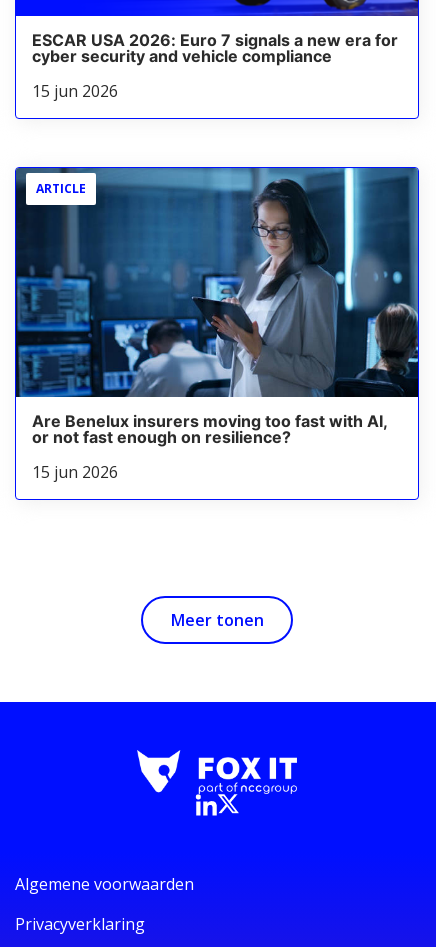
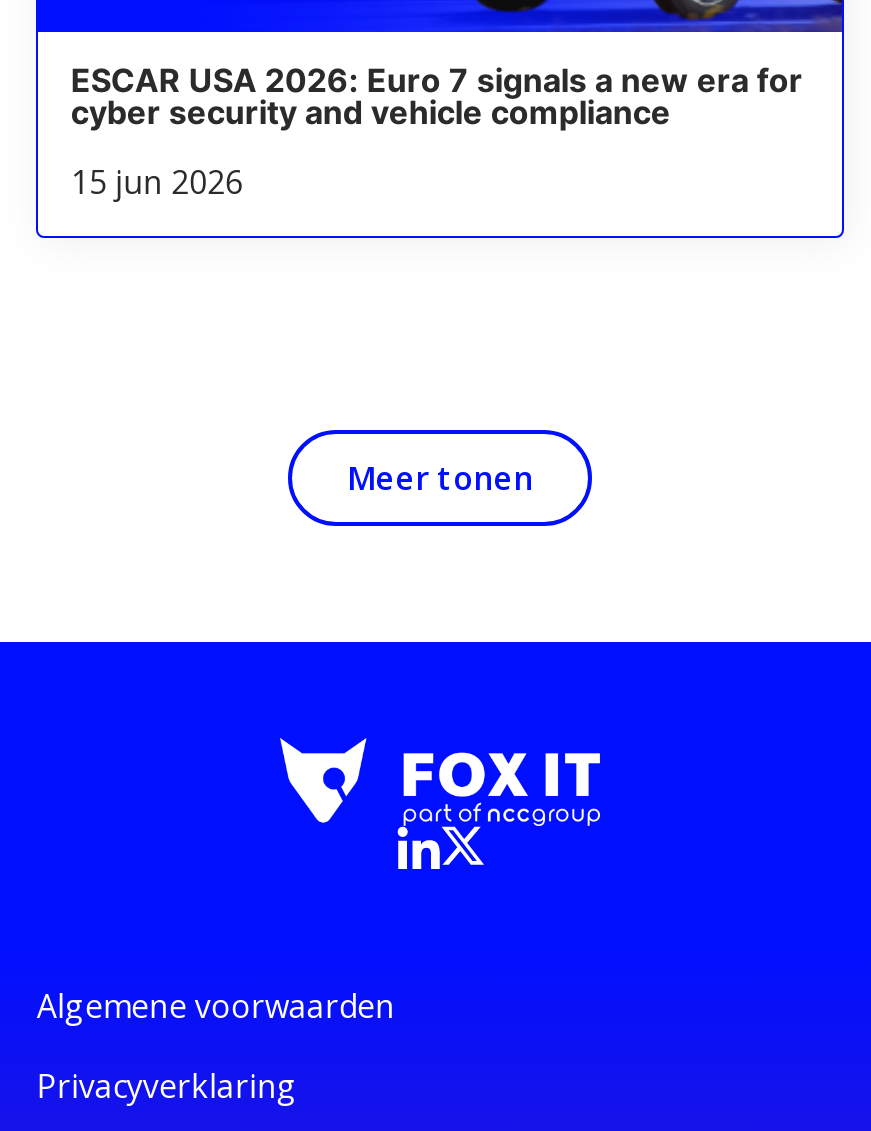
[15,166,419,398] [image] | ARTICLE -> none
[32,411,387,483] Are Benelux insurers moving too fast with AI, | or not fast enough on resilience? | 15 jun 2026 -> none

